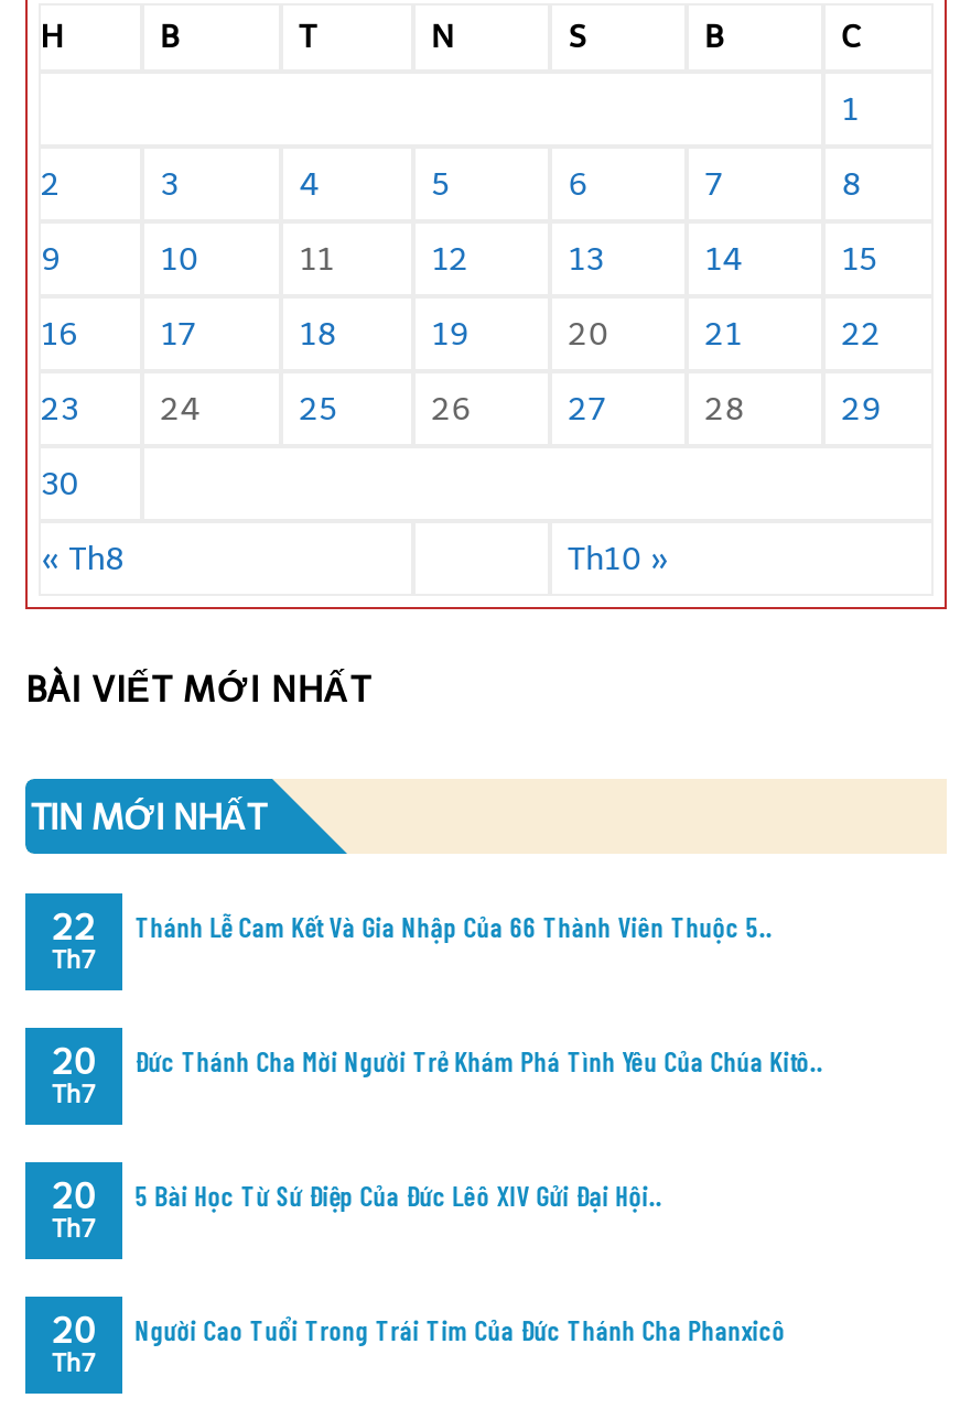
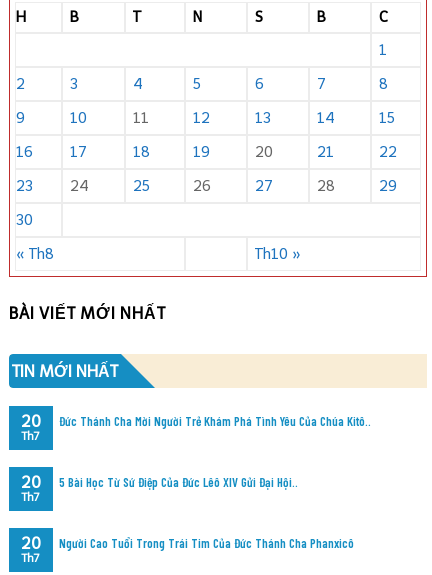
[51,907,772,976] Thánh Lễ Cam Kết Và Gia Nhập Của 66 Thành Viên Thuộc 5.. | 22 | Th7 -> none

